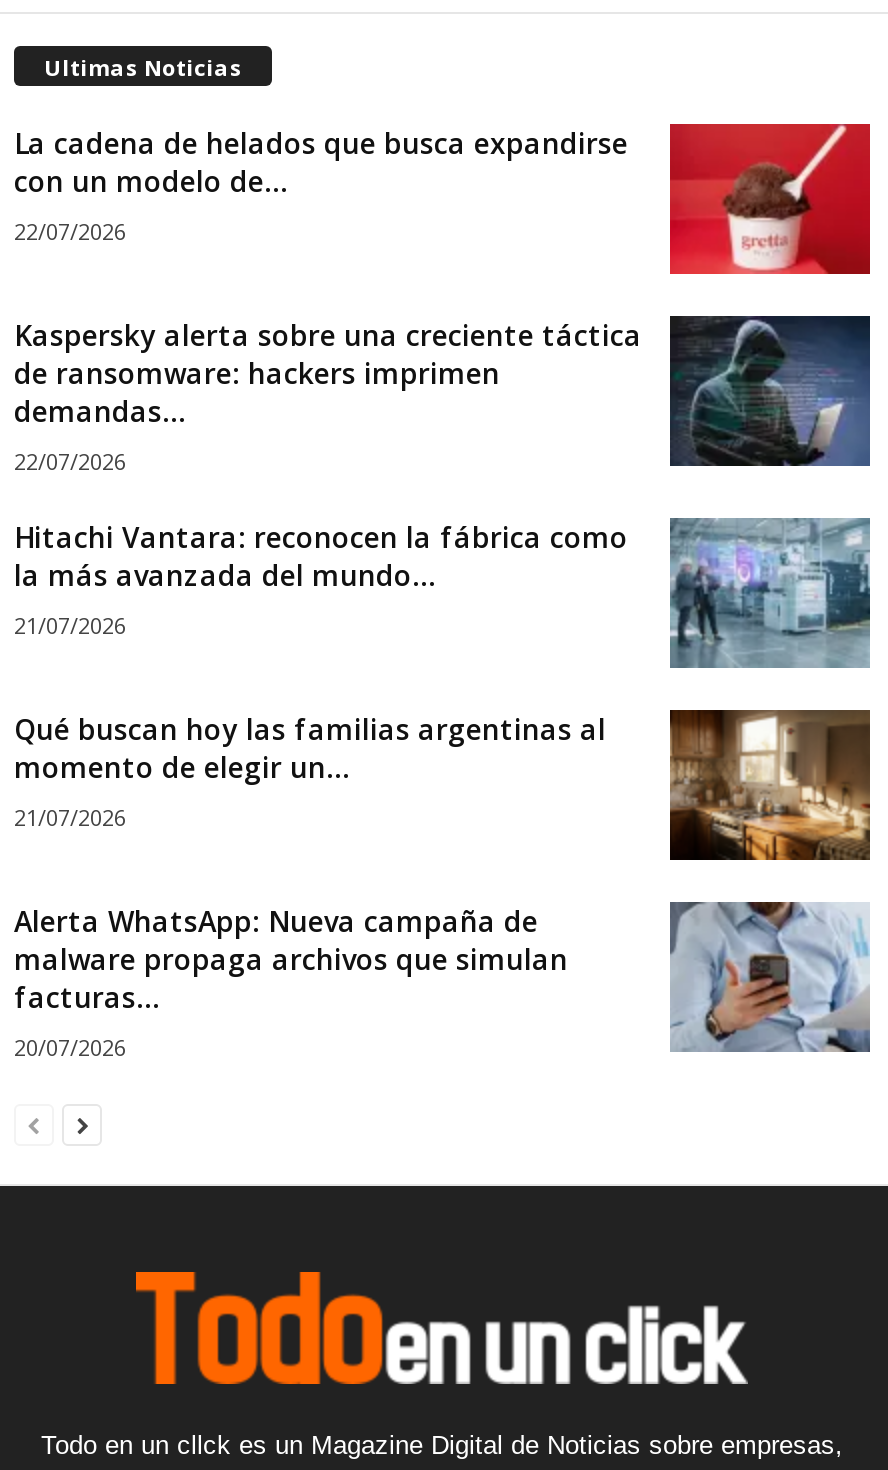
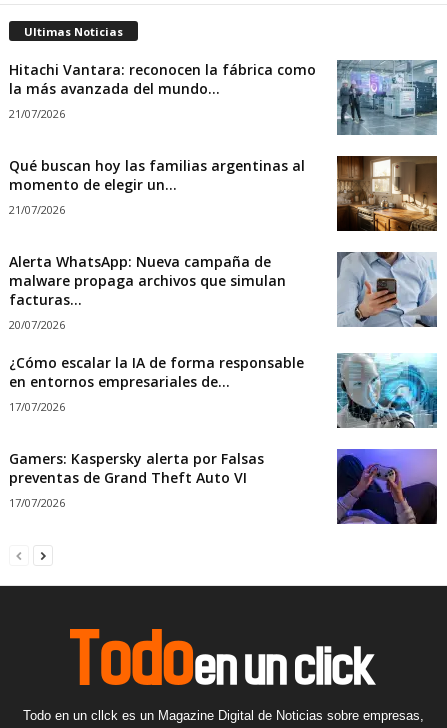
[14,122,872,477] [image] | La cadena de helados que busca expandirse | con un modelo de... | 22/07/2026 | Kaspersky alerta sobre una creciente táctica | de ransomware: hackers imprimen | demandas... | 22/07/2026 -> none
[668,314,872,468] [image] -> none
moved [14,516,872,1063] -> [9,59,438,332]: [image] | Hitachi Vantara: reconocen la fábrica como | la más avanzada del mundo... | ... | facturas... | 20/07/2026
none -> [9,352,438,510] [image] | ¿Cómo escalar la IA de forma responsable | en entornos empresariales de... | 17/07/2026 | Gamers: Kaspersky alerta por Falsas | preventas de Grand Theft Auto VI | 17/07/2026
none -> [336,444,438,525] [image]

